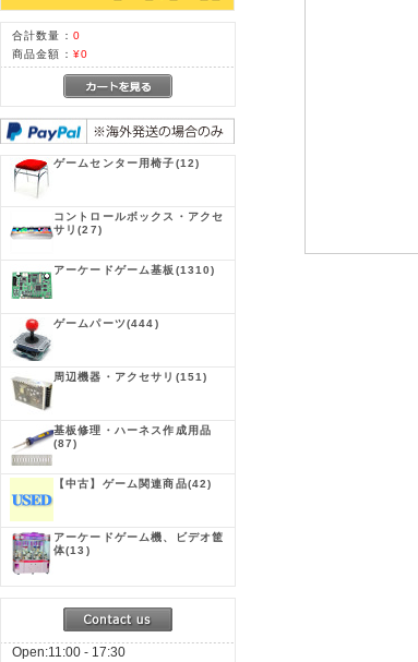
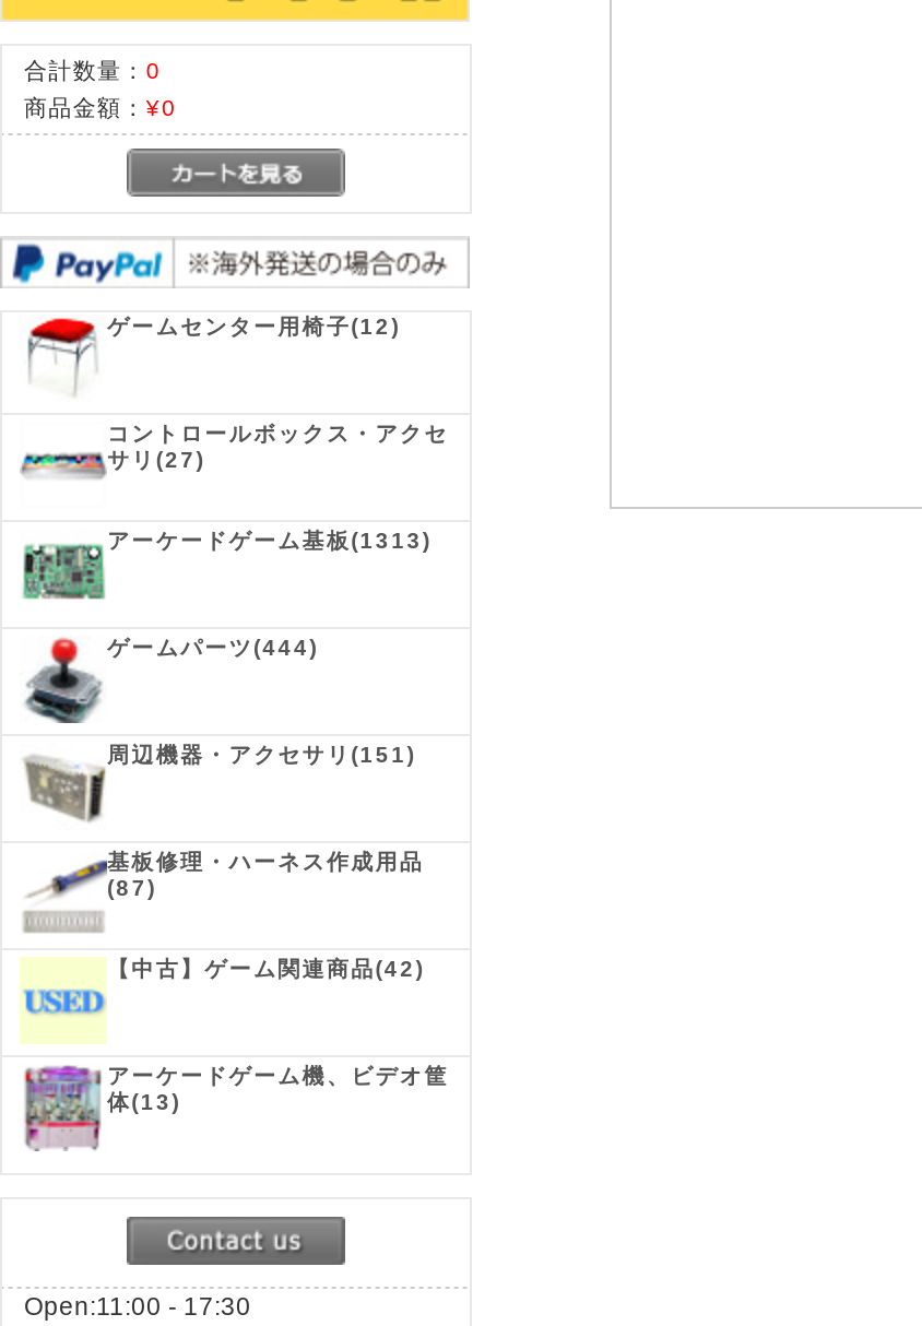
[53,264,216,276] アーケードゲーム基板(1310) -> [107,529,432,553] アーケードゲーム基板(1313)

